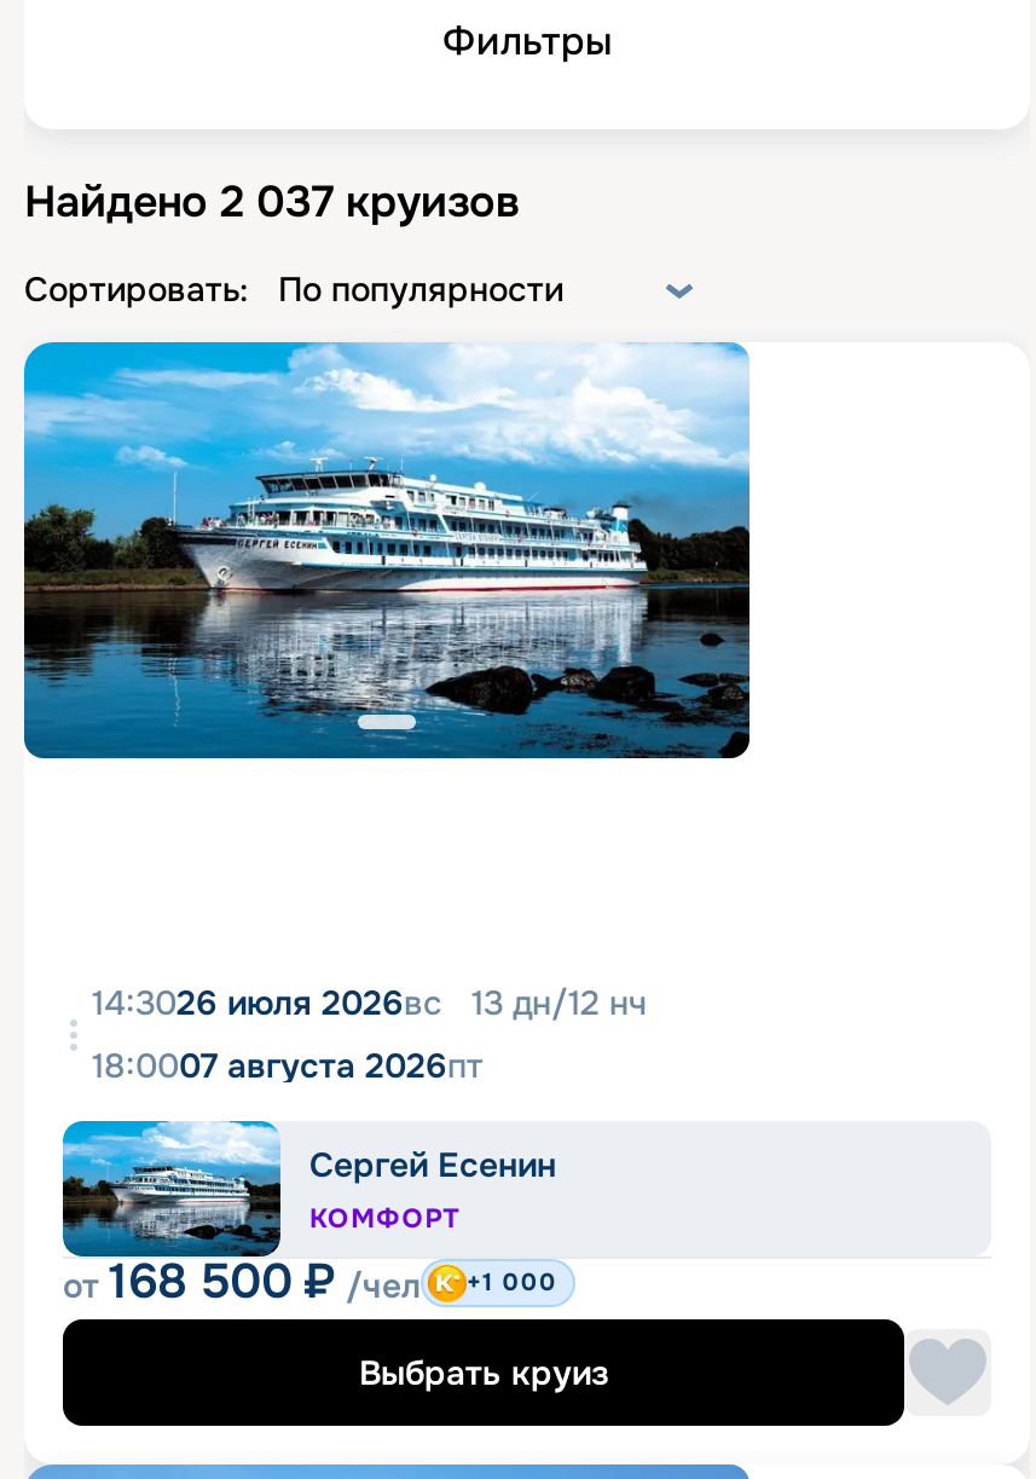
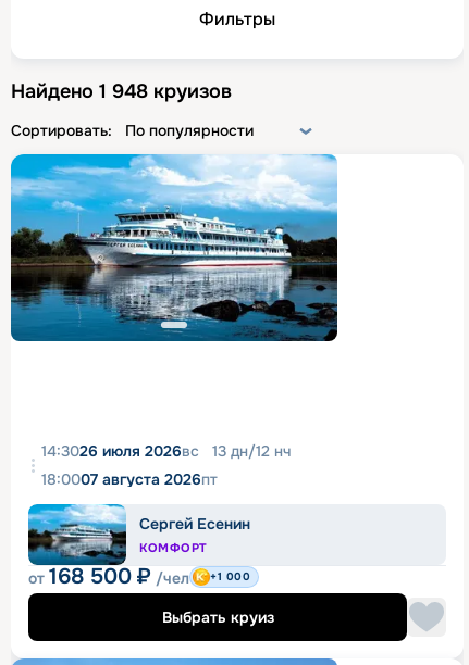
[24,175,520,229] Найдено 2 037 круизов -> [11,79,232,103] Найдено 1 948 круизов

